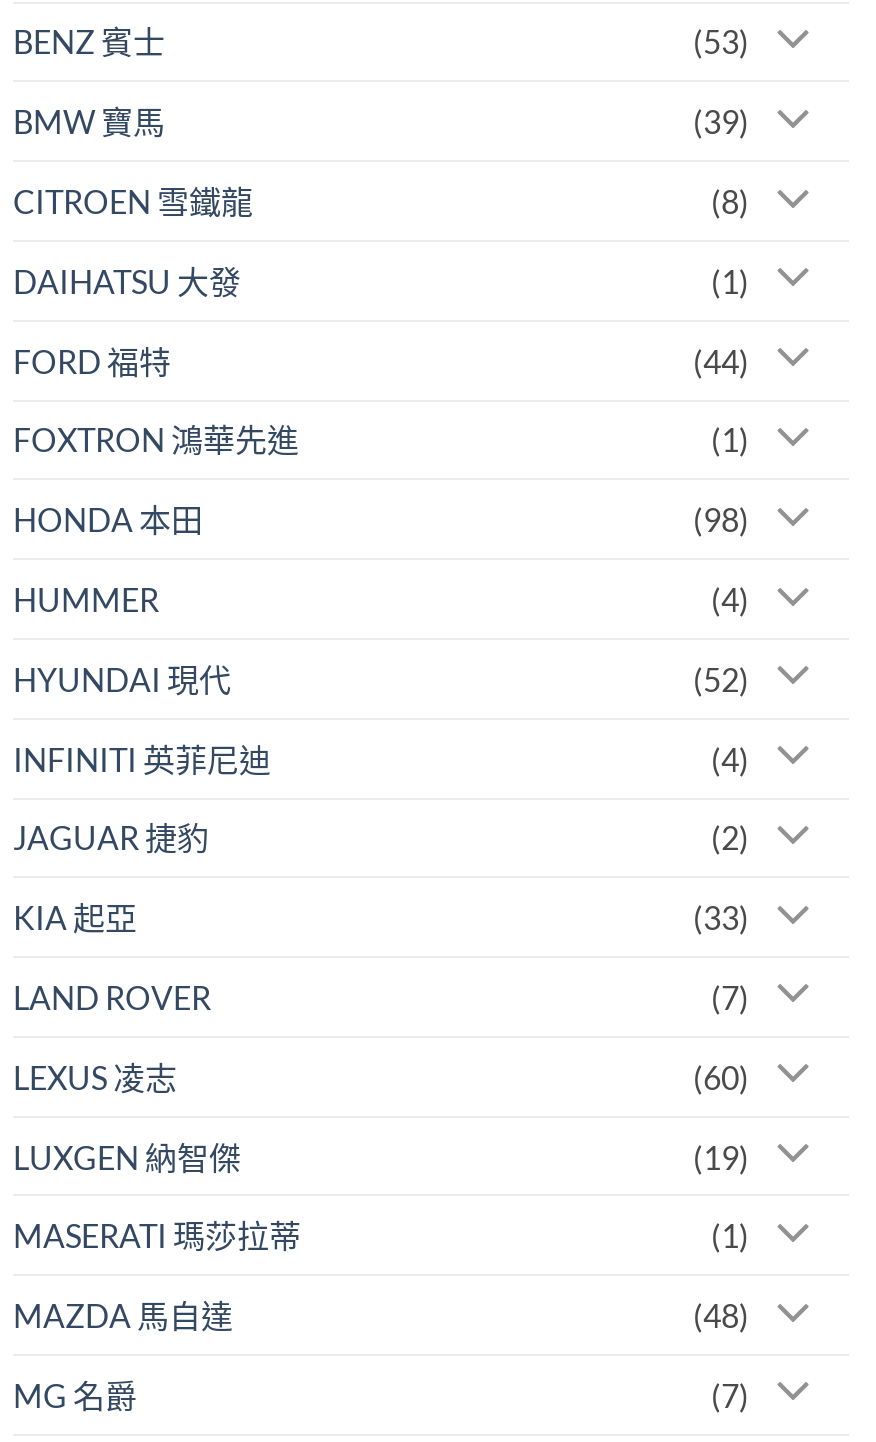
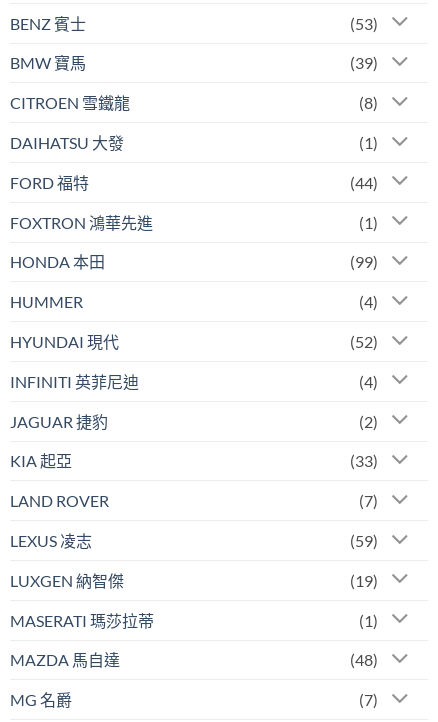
[693,501,749,539] (98) -> [350,252,378,271] (99)
[693,1058,749,1096] (60) -> [350,531,378,550] (59)

